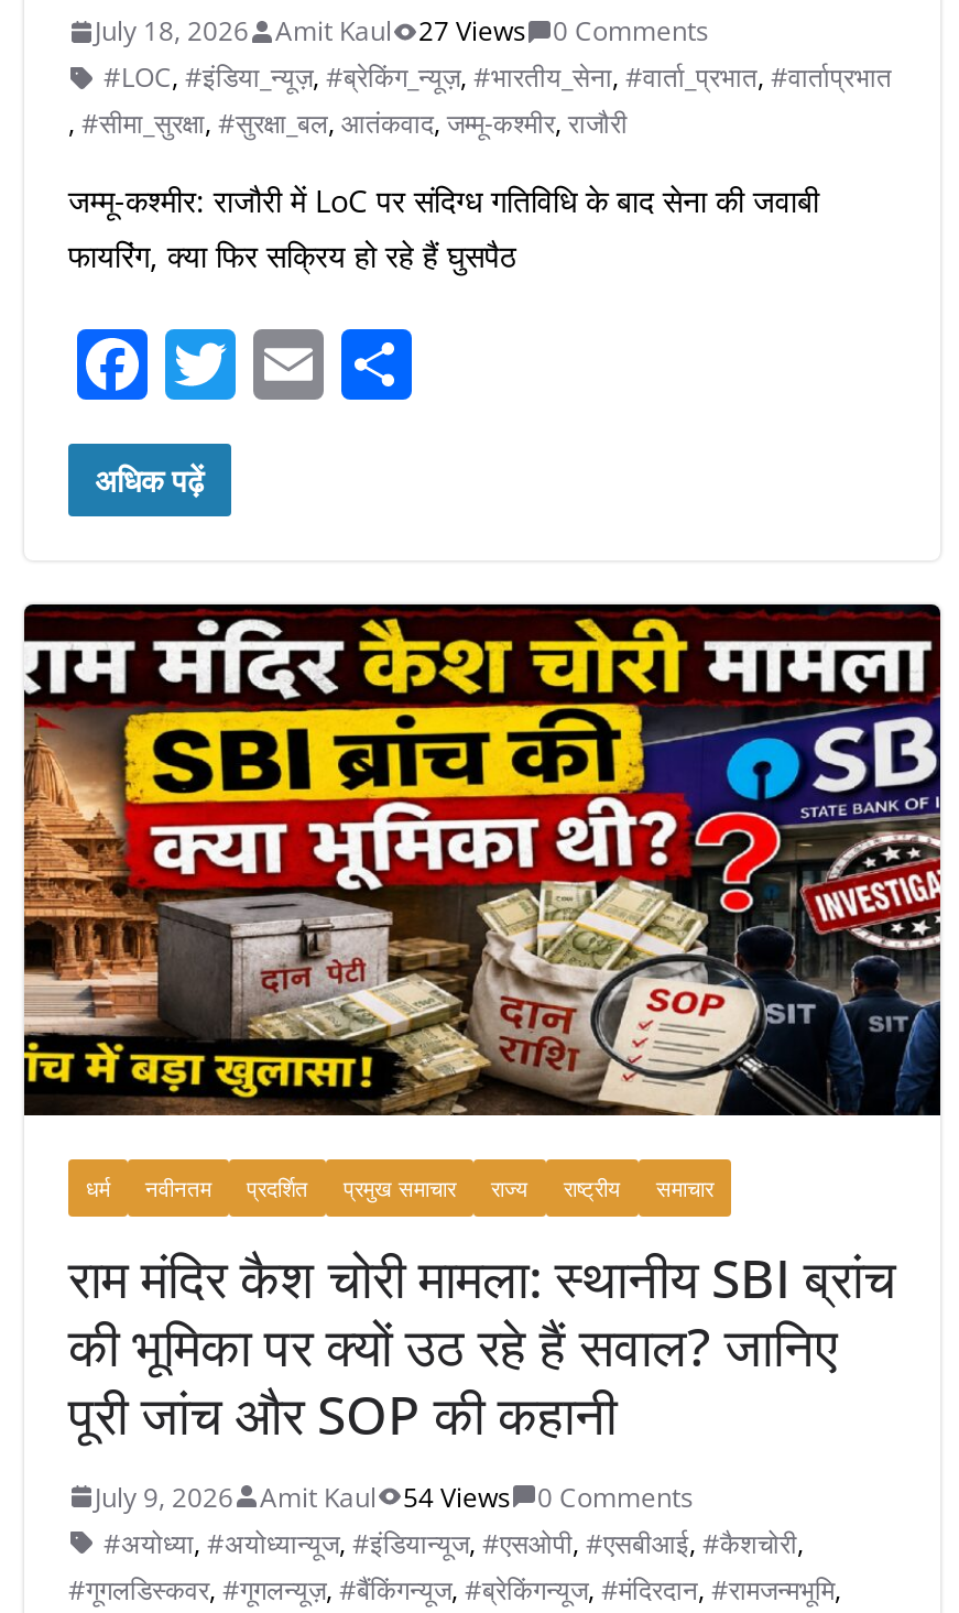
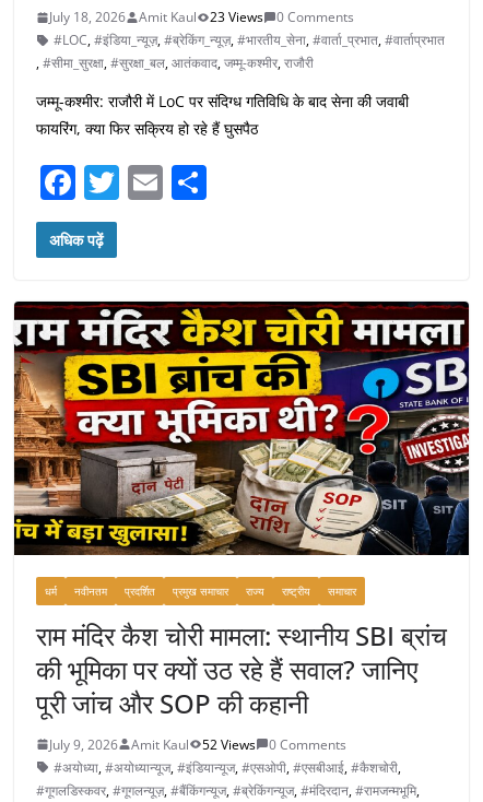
[95,13,709,50] July 18, 2026 Amit Kaul 27 Views 0 Comments -> [49,8,354,27] July 18, 2026 Amit Kaul 23 Views 0 Comments
[95,1478,694,1516] July 9, 2026 Amit Kaul 54 Views 0 Comments -> [49,735,346,754] July 9, 2026 Amit Kaul 52 Views 0 Comments

